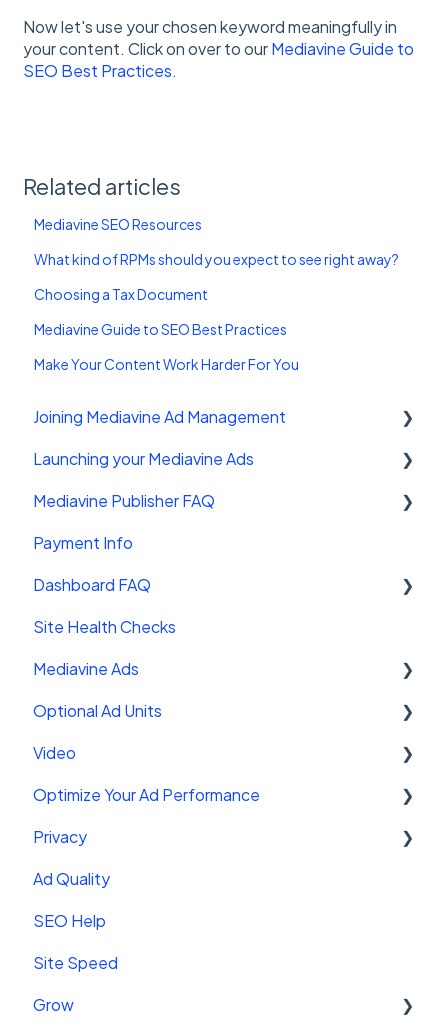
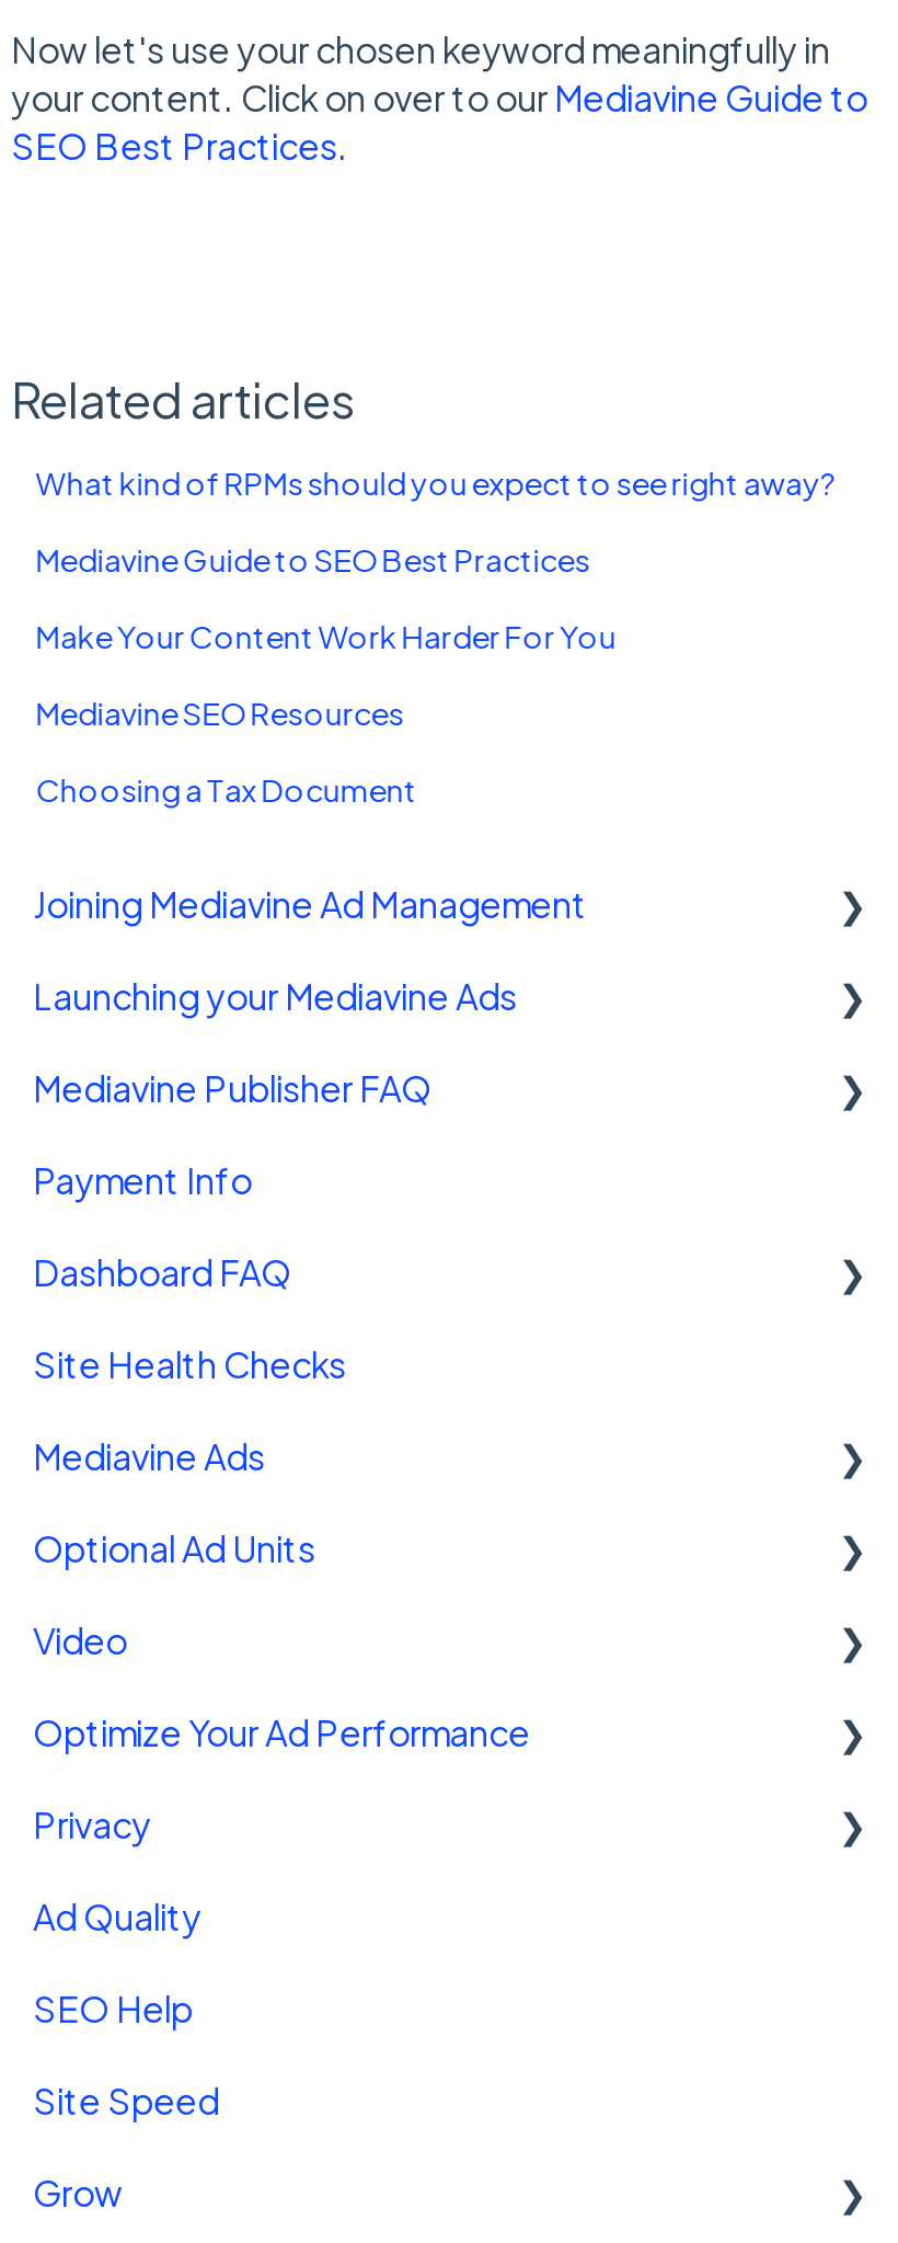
moved [34,215,202,233] -> [35,693,403,732]: Mediavine SEO Resources
moved [34,250,399,268] -> [35,463,835,502]: What kind of RPMs should you expect to see right away?
moved [34,285,208,303] -> [35,769,417,809]: Choosing a Tax Document
moved [34,320,299,373] -> [35,539,616,655]: Mediavine Guide to SEO Best Practices | Make Your Content Work Harder For You

